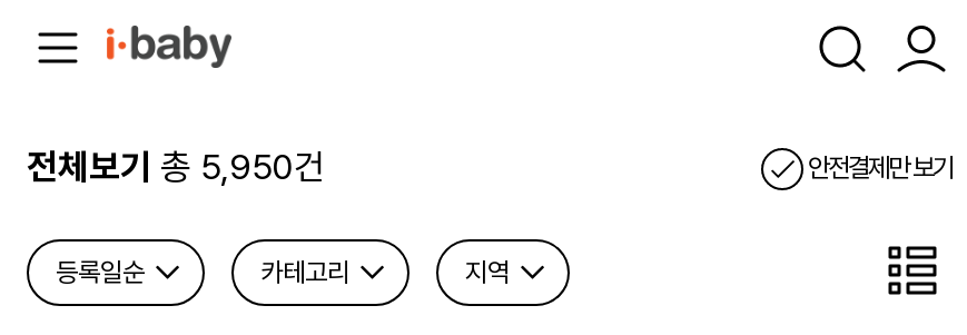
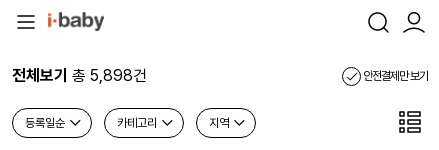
[27,146,325,188] 전체보기 총 5,950건 -> [12,66,147,85] 전체보기 총 5,898건

